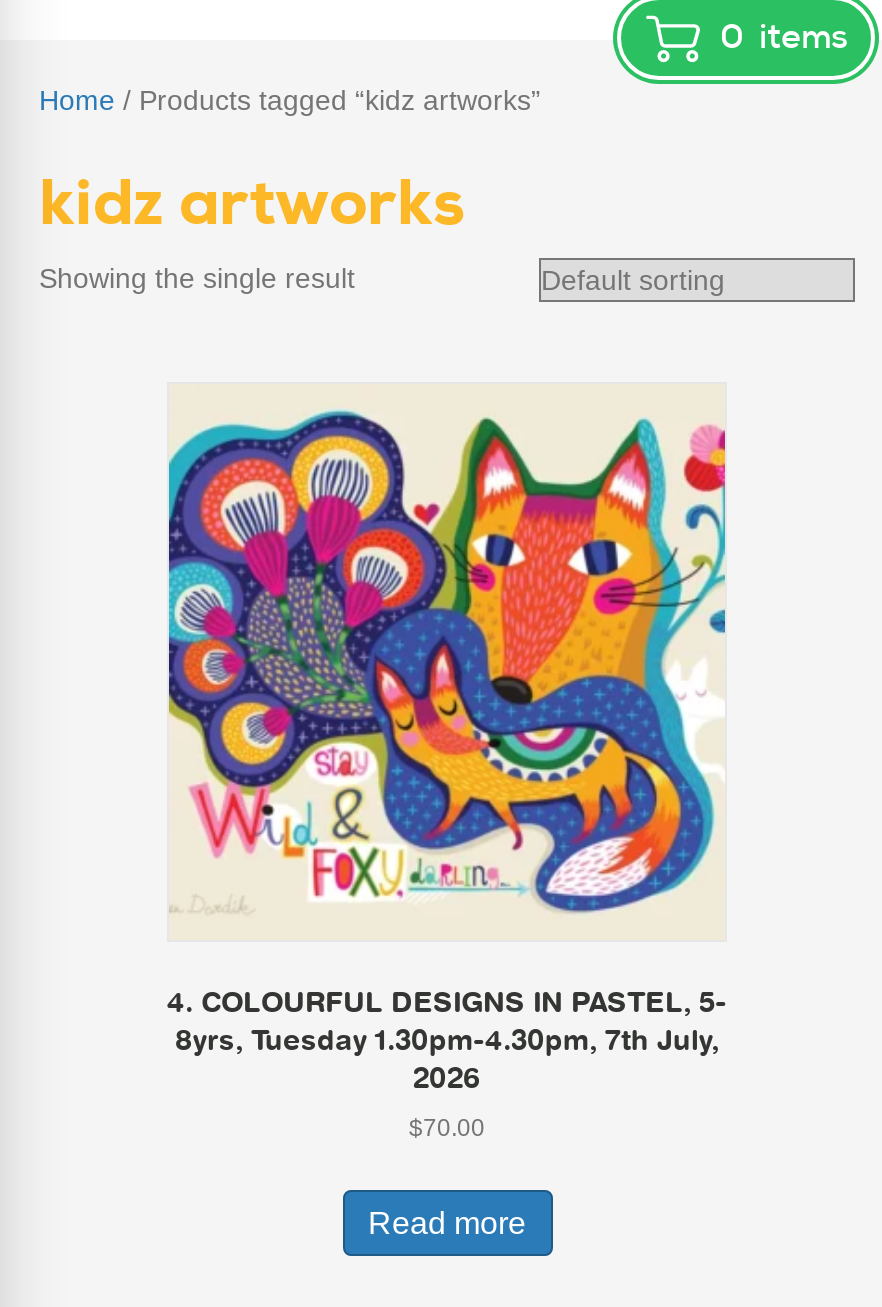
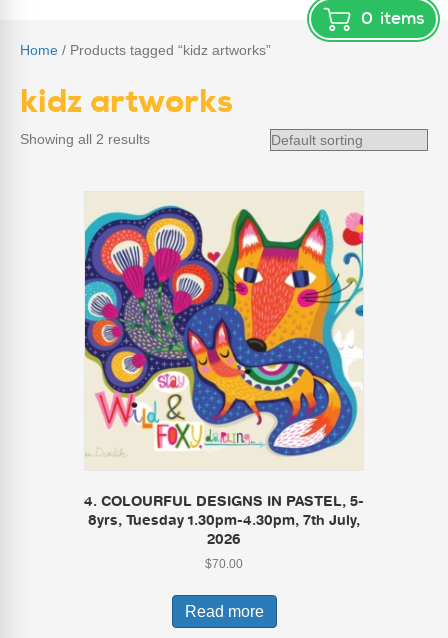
[39,262,355,294] Showing the single result -> [20,131,150,147] Showing all 2 results

